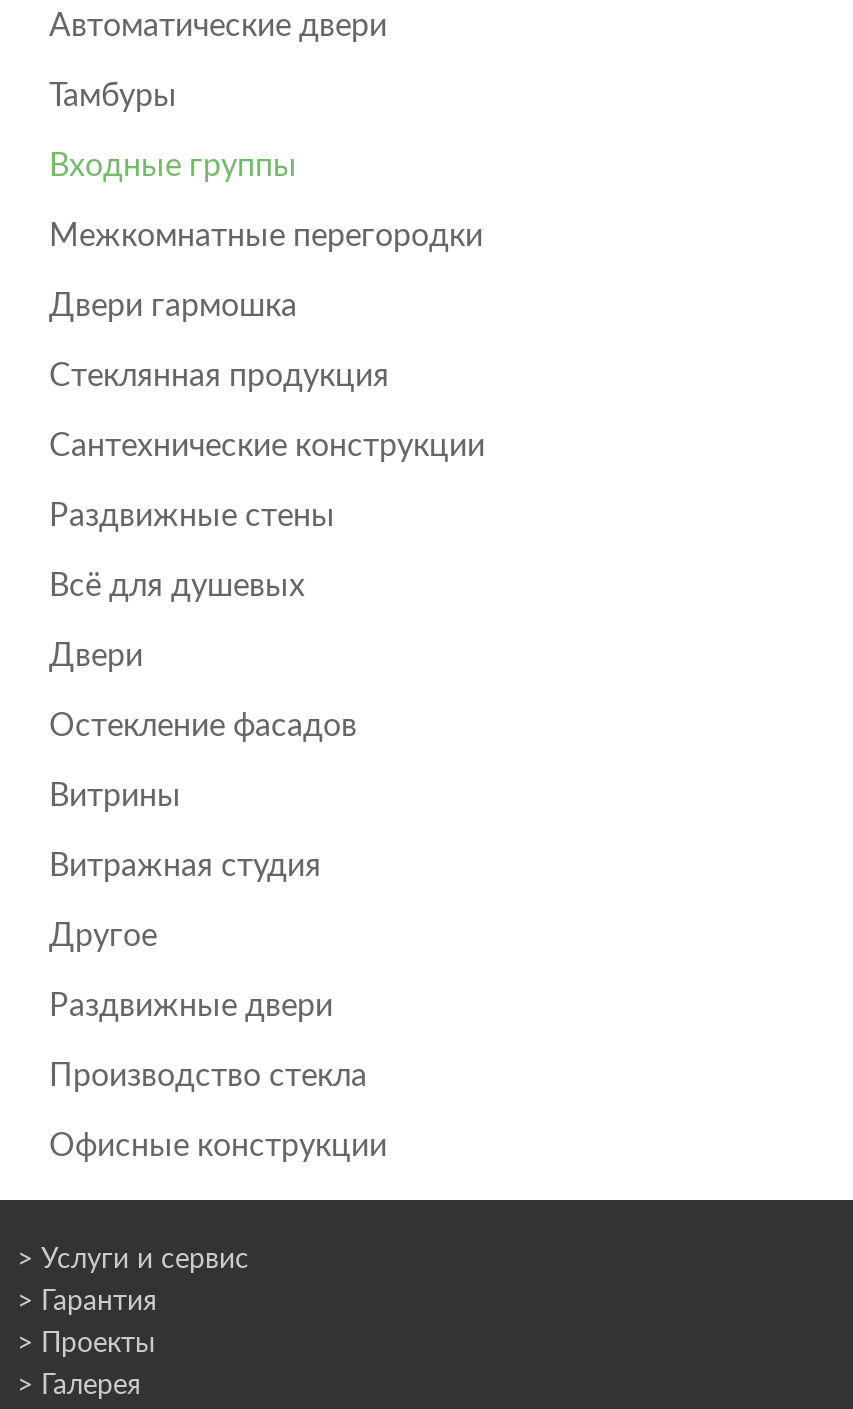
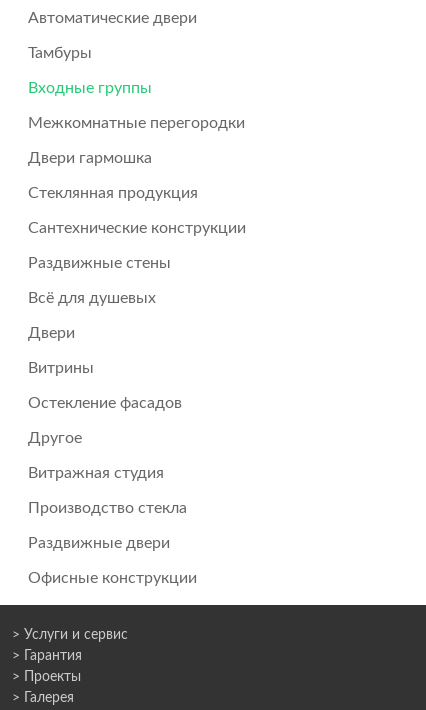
moved [49,709,357,741] -> [28,395,182,411]: Остекление фасадов
moved [49,779,181,811] -> [28,360,94,376]: Витрины
moved [49,849,321,881] -> [28,465,164,481]: Витражная студия
moved [49,919,157,951] -> [28,430,82,446]: Другое
moved [49,989,333,1021] -> [28,535,170,551]: Раздвижные двери
moved [49,1059,367,1091] -> [28,500,187,516]: Производство стекла

